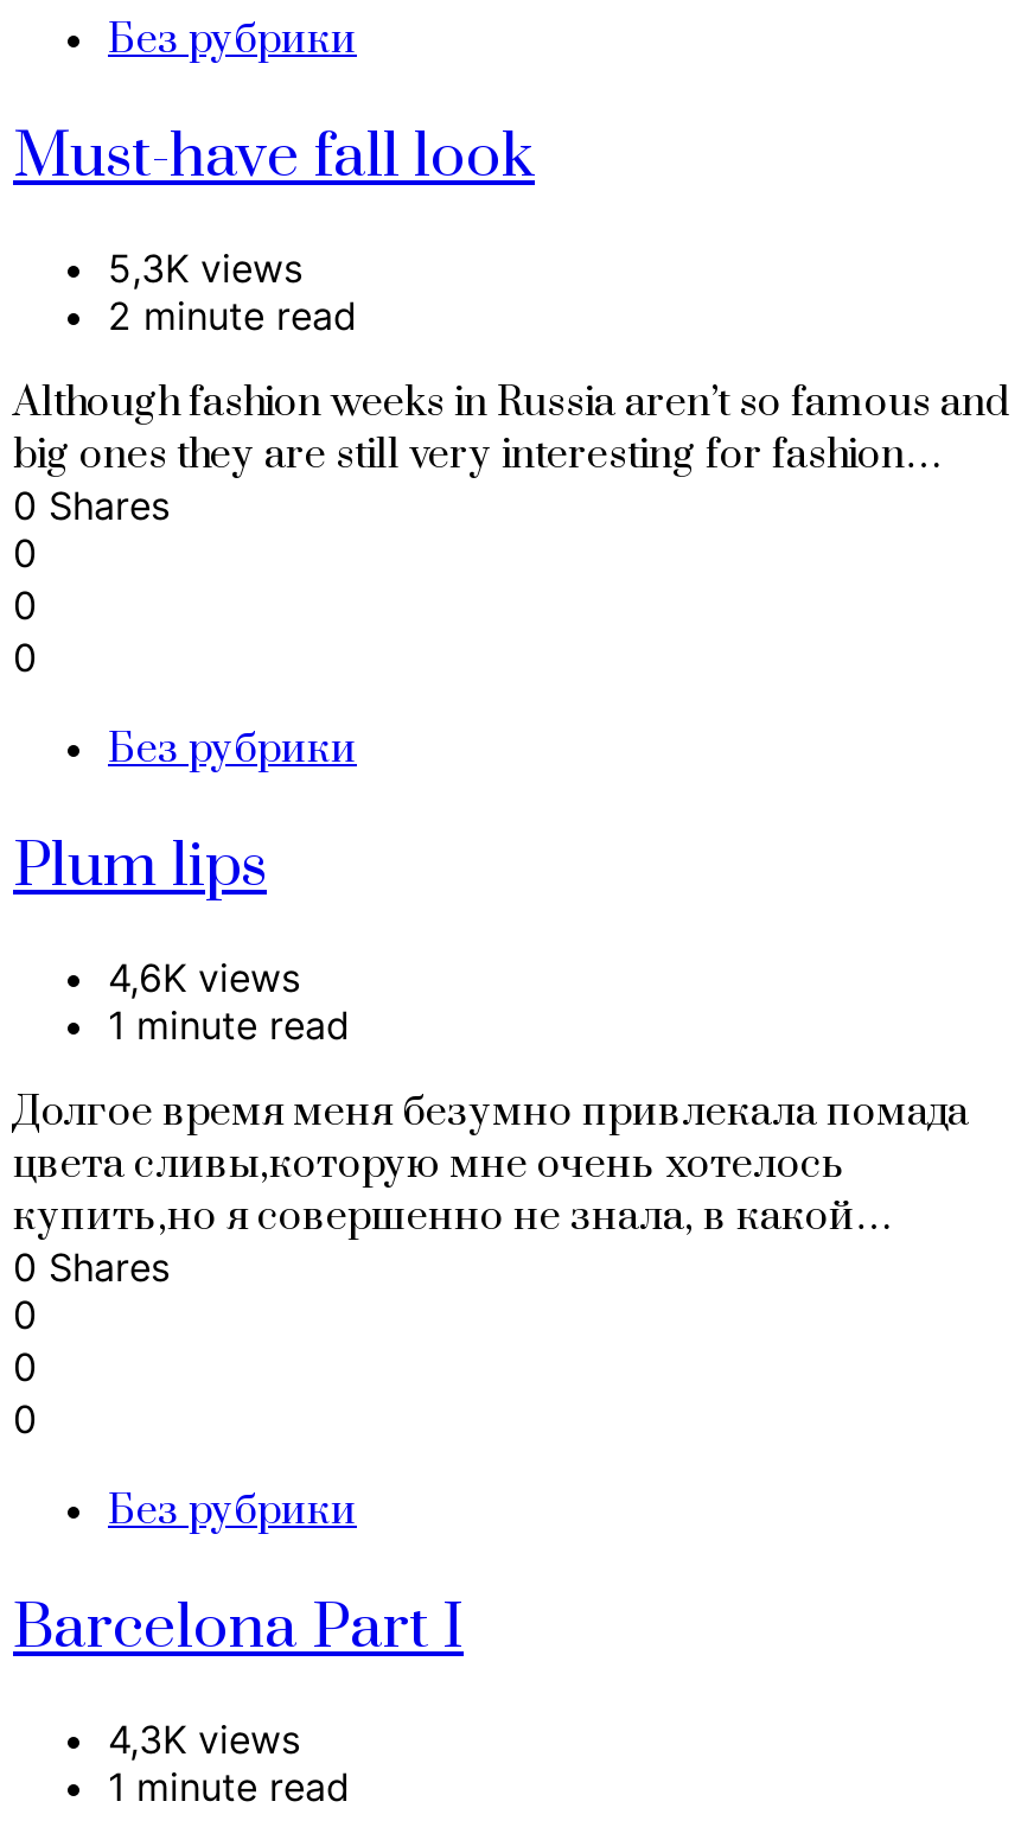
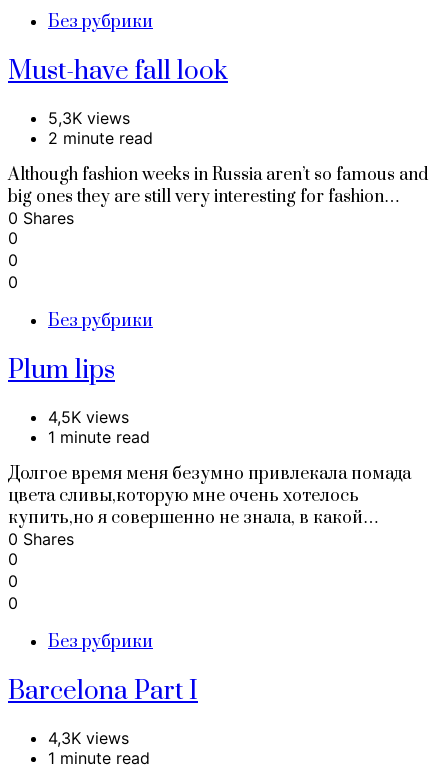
[108,953,300,1001] 4,6K views -> [48,407,129,427] 4,5K views

